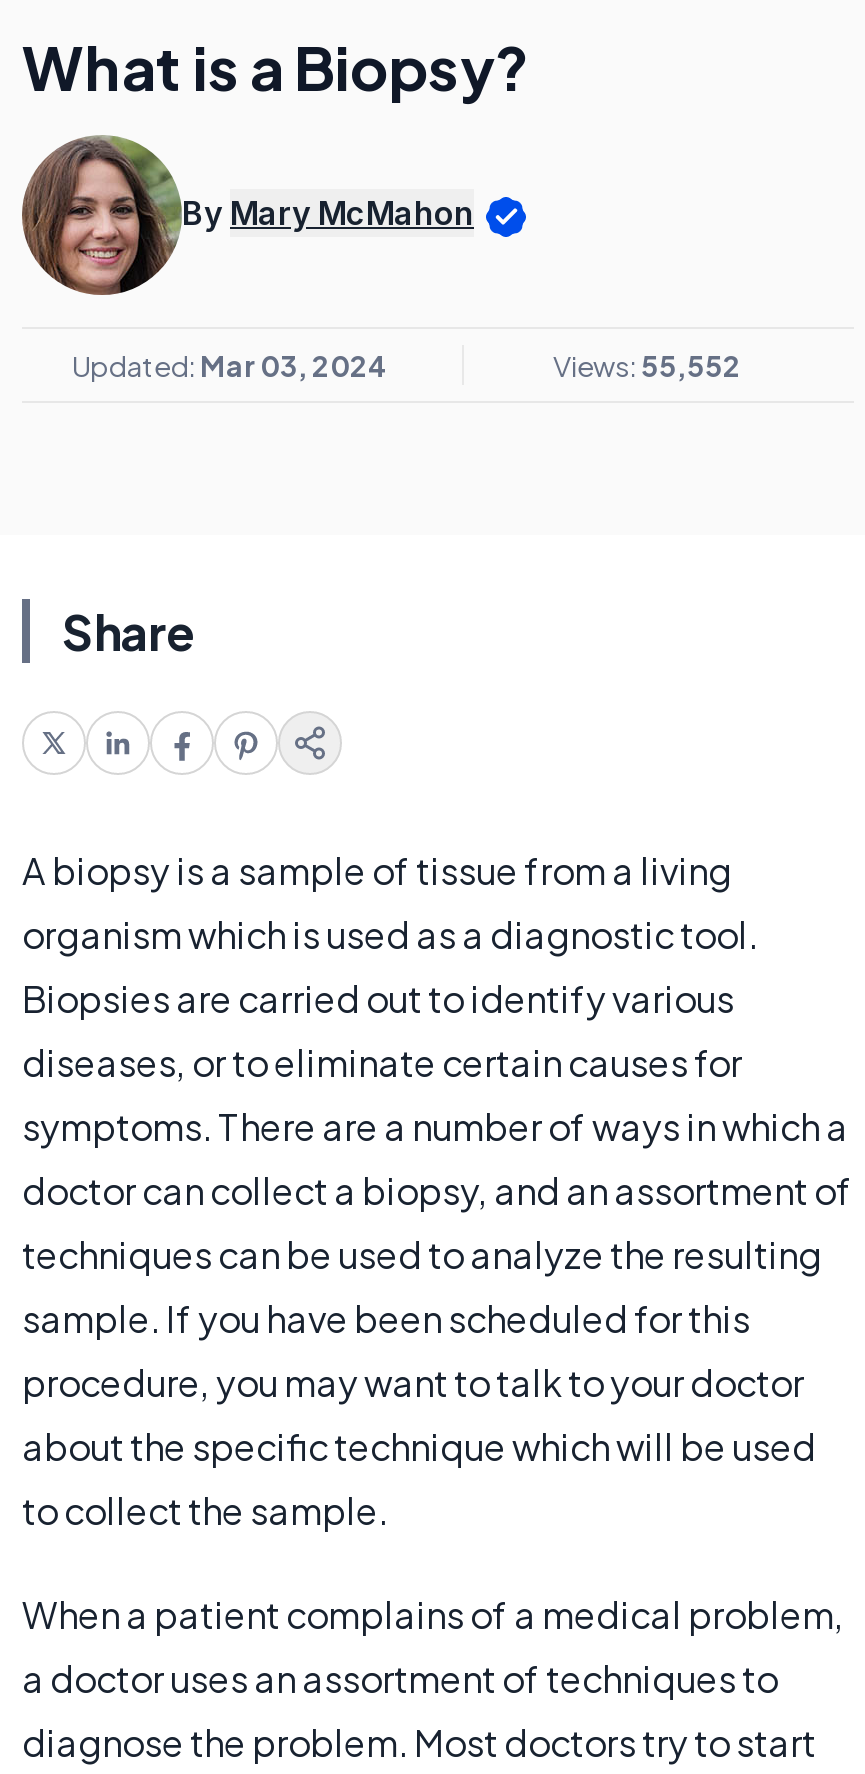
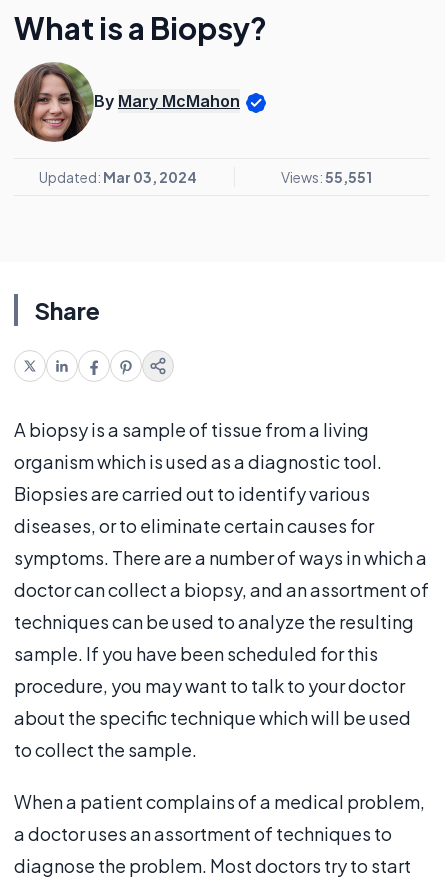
[553,347,741,383] Views: 55,552 -> [281,168,372,186] Views: 55,551

